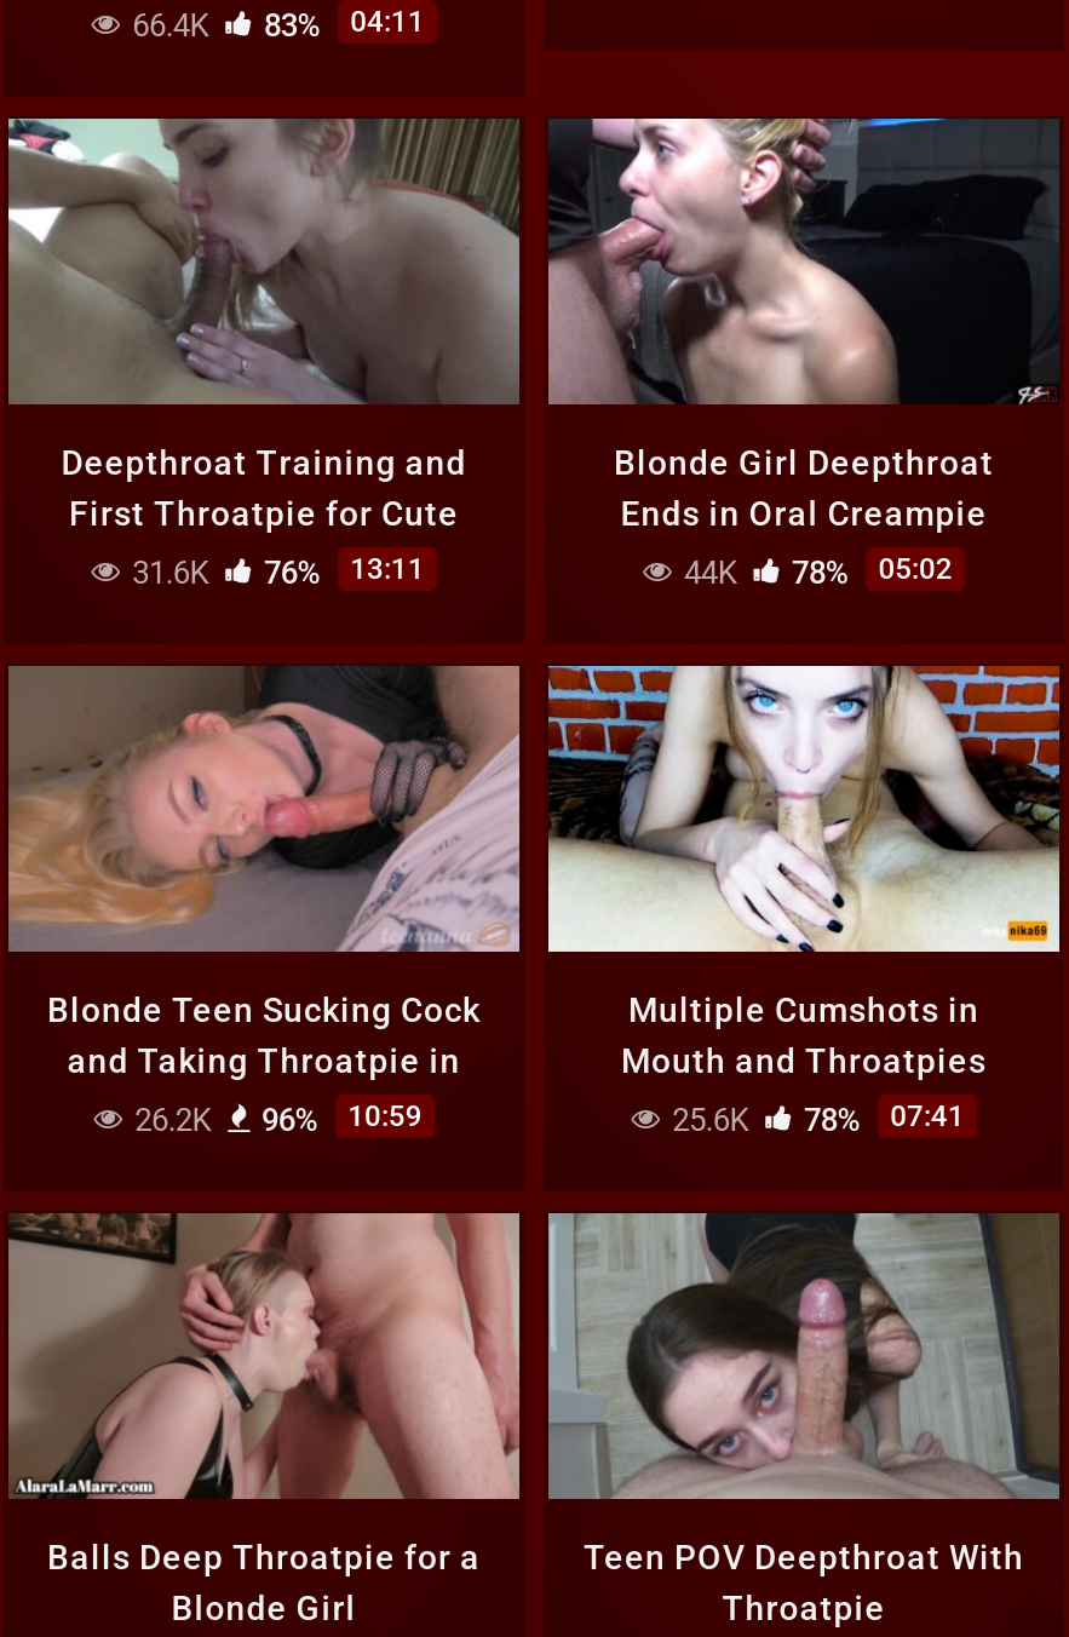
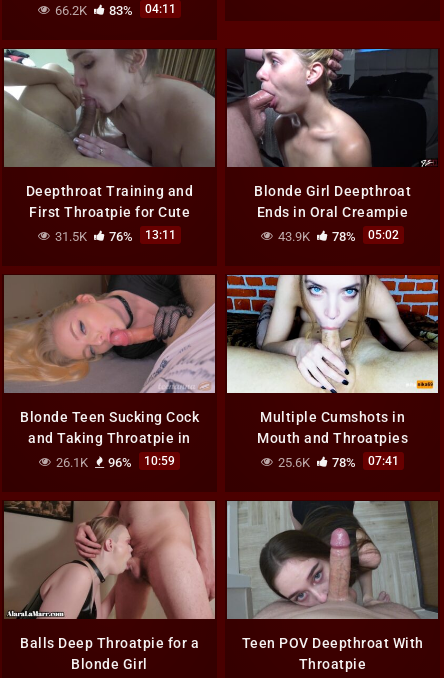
[125,4,424,42] 66.4K 83% 04:11 -> [52,1,176,17] 66.2K 83% 04:11
[125,554,209,590] 31.6K -> [52,229,87,244] 31.5K
[677,551,952,590] 44K 78% 05:02 -> [275,228,399,244] 43.9K 78% 05:02
[128,1101,211,1137] 26.2K -> [53,455,88,470] 26.1K

